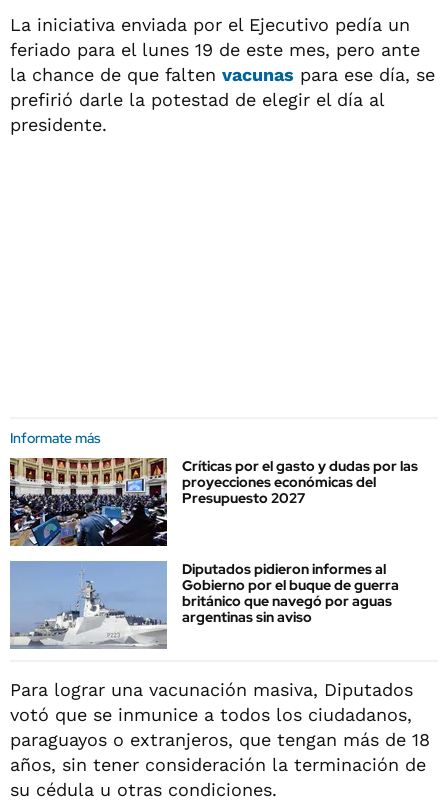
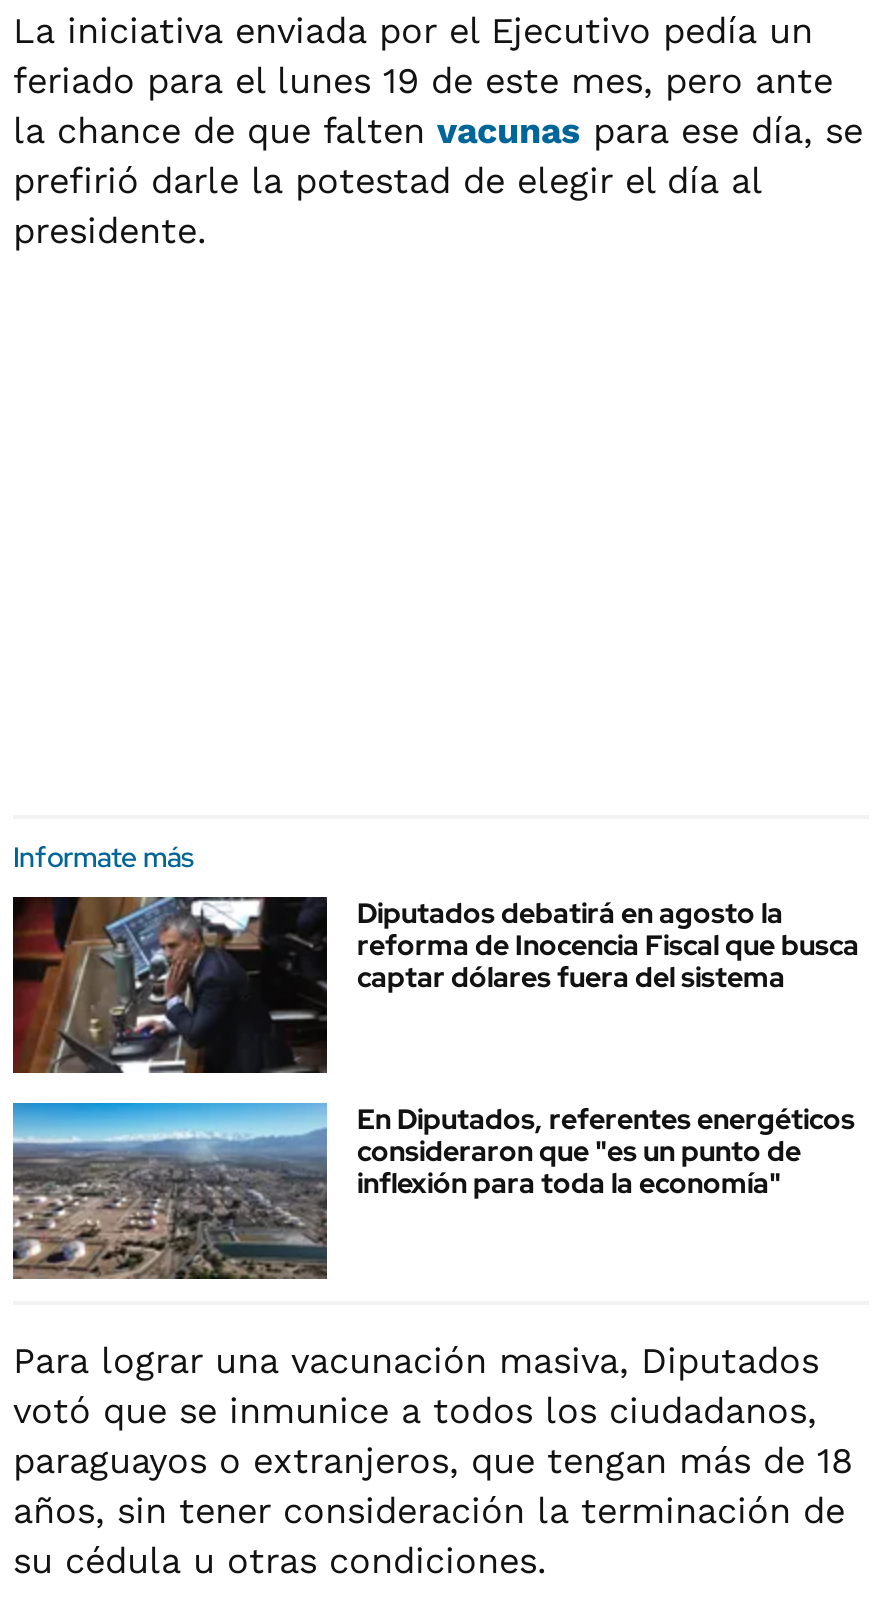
[9,457,418,547] [image] | Críticas por el gasto y dudas por las | proyecciones económicas del | Presupuesto 2027 -> [11,895,859,1075] [image] | Diputados debatirá en agosto la | reforma de Inocencia Fiscal que busca | captar dólares fuera del sistema
[10,560,399,649] [image] | Diputados pidieron informes al | Gobierno por el buque de guerra | británico que navegó por aguas | argentinas sin aviso -> [11,1101,855,1279] [image] | En Diputados, referentes energéticos | consideraron que "es un punto de | inflexión para toda la economía"

